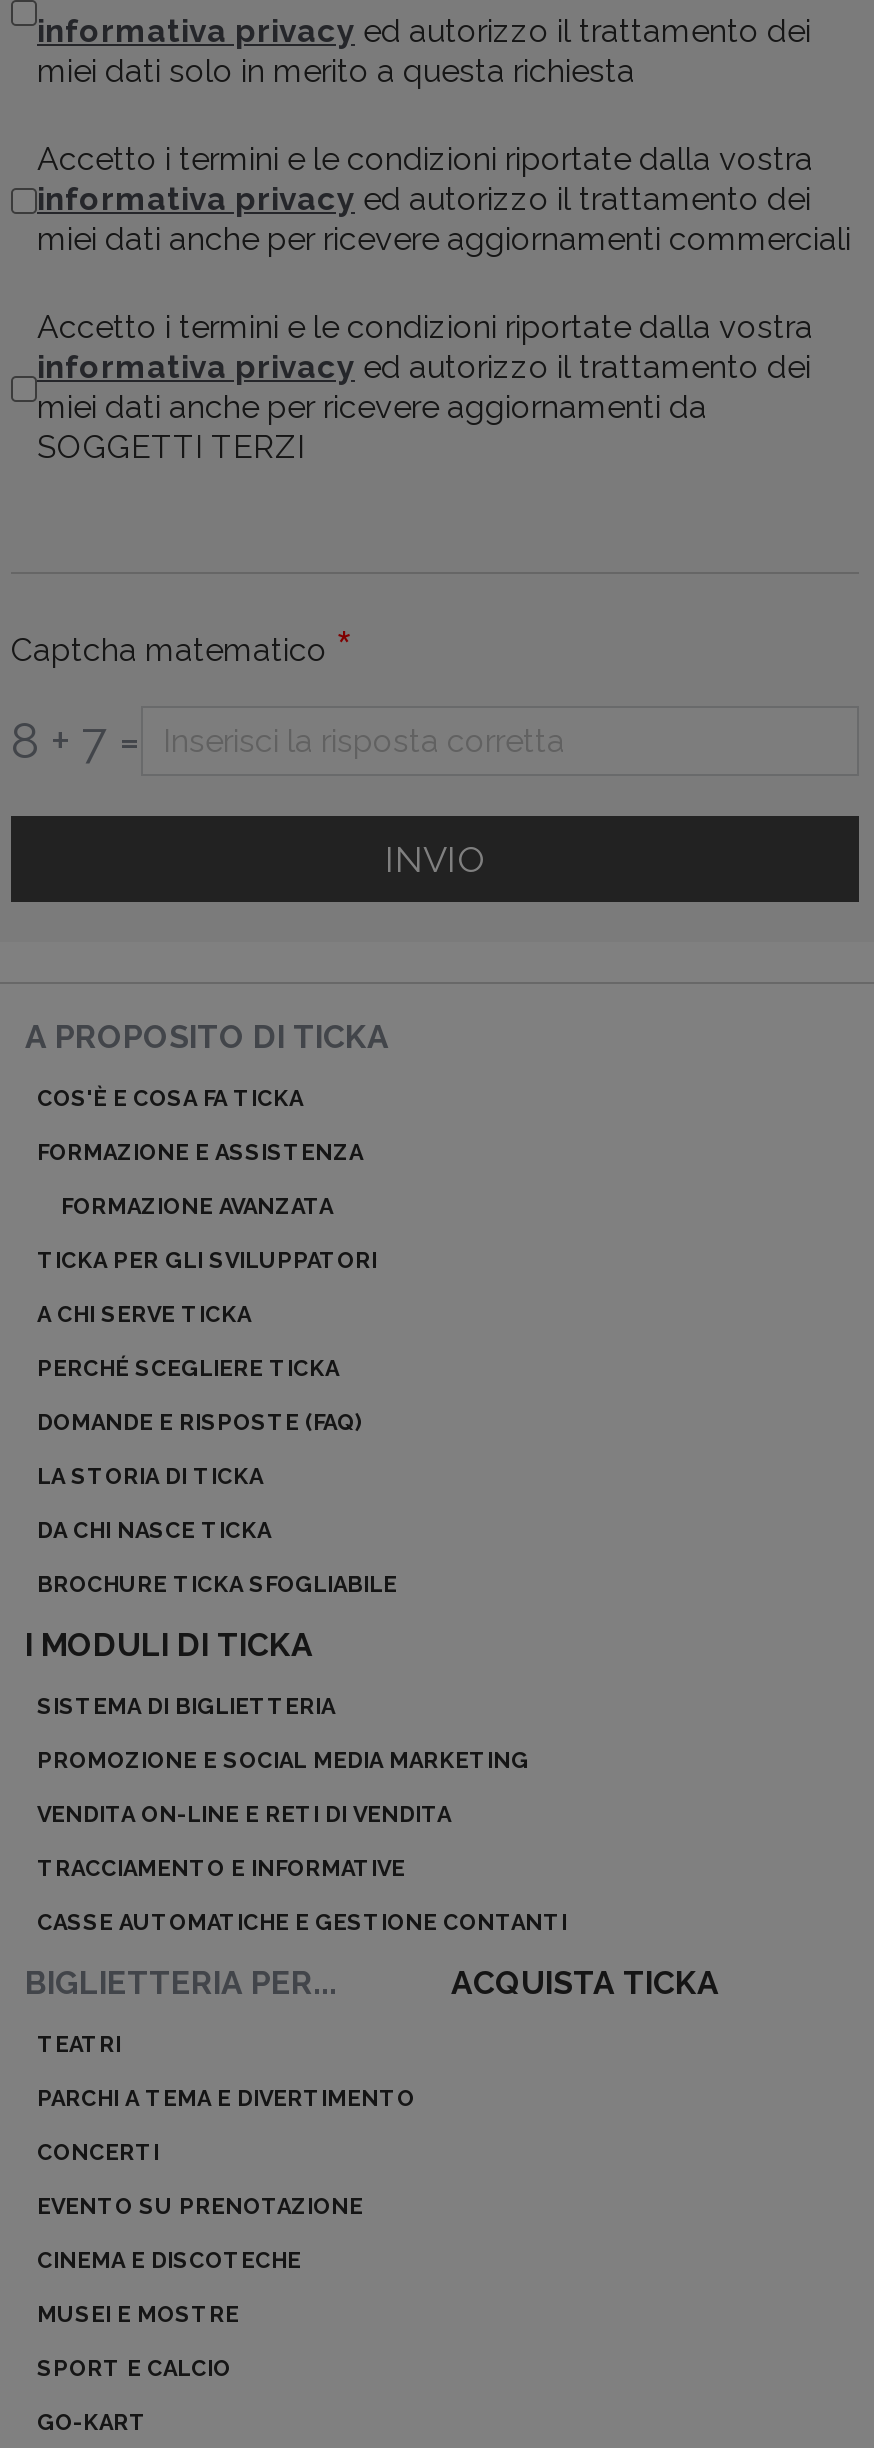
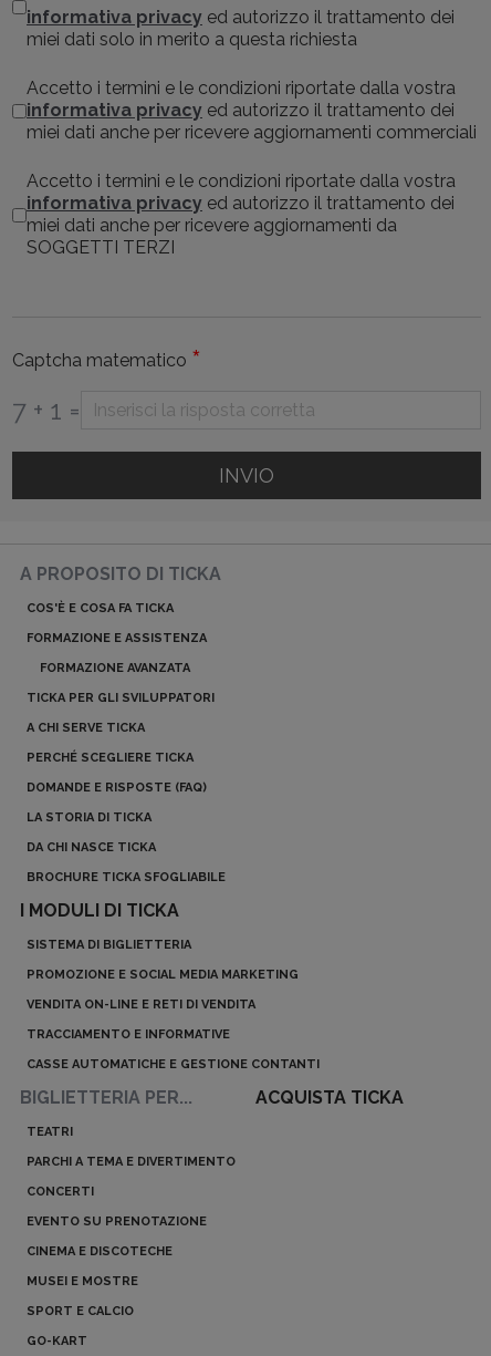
[11,712,141,770] 8 + 7 = -> [12,394,81,426] 7 + 1 =

